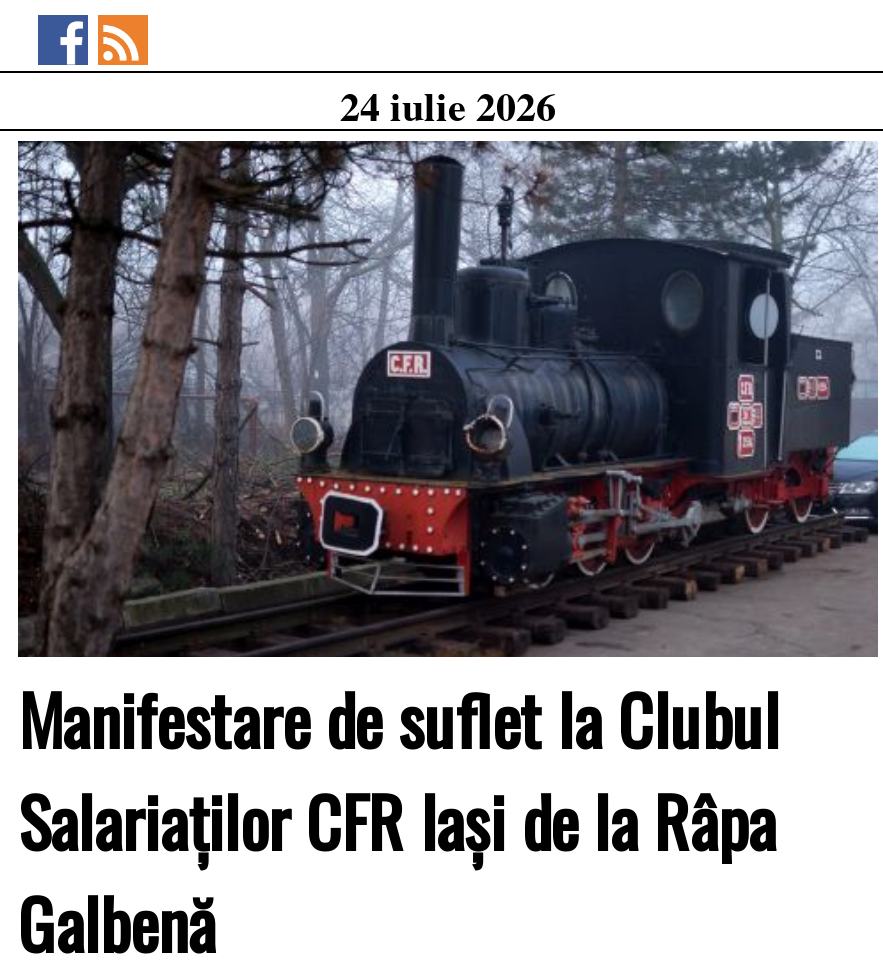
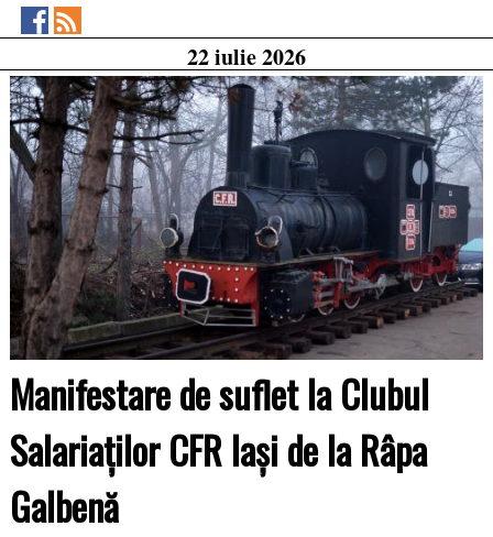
[340,76,556,134] 24 iulie 2026 -> [187,40,306,72] 22 iulie 2026

